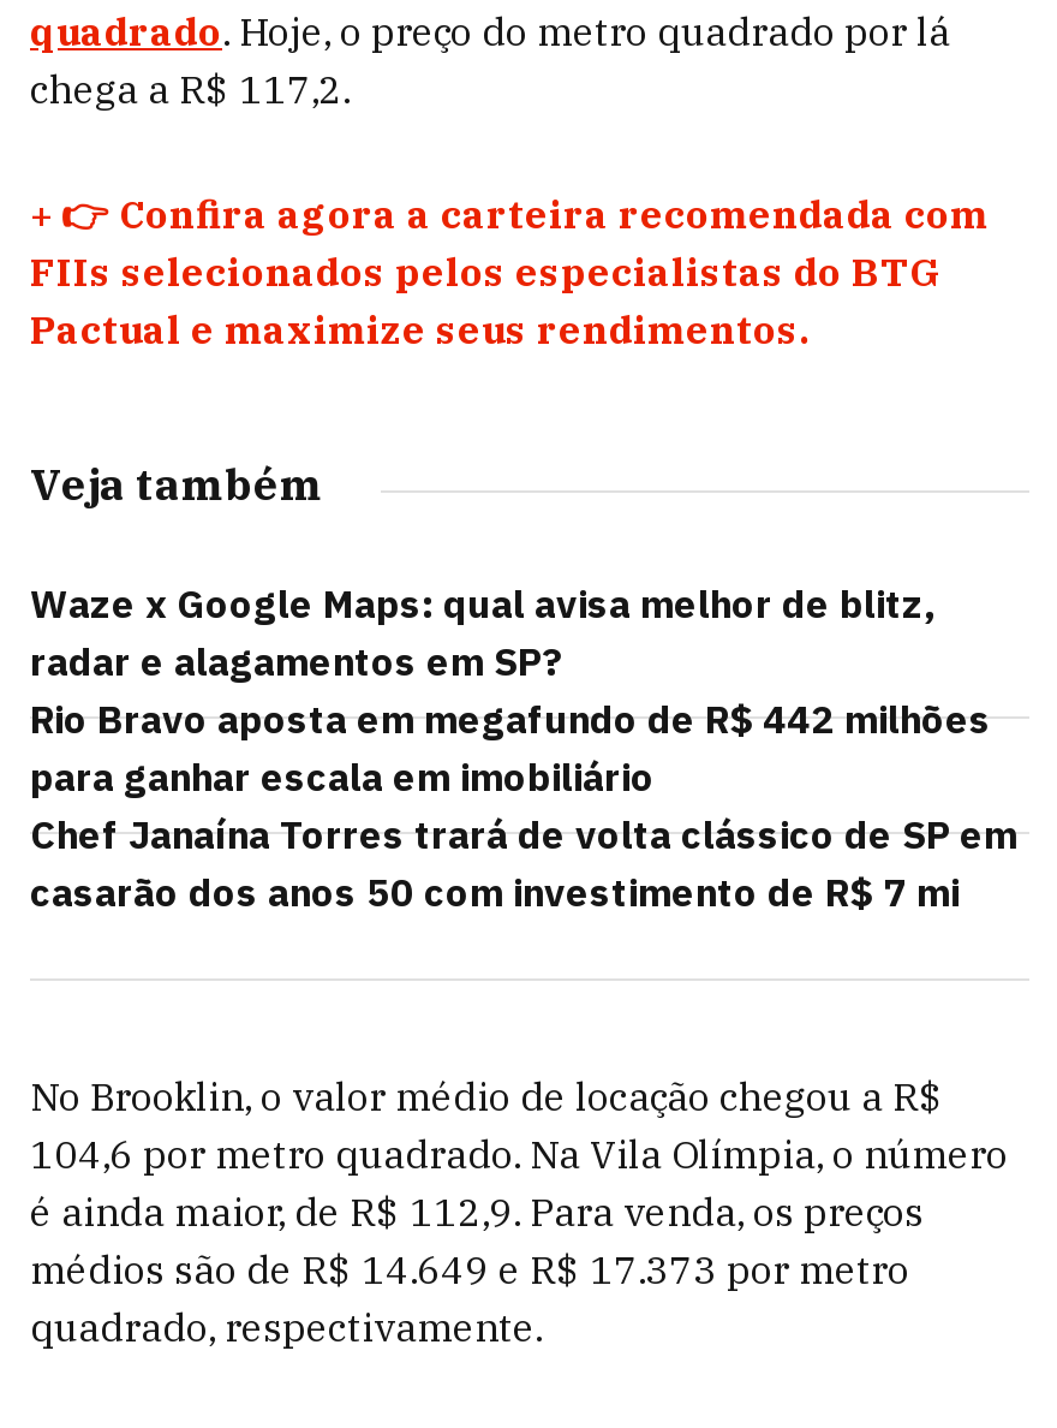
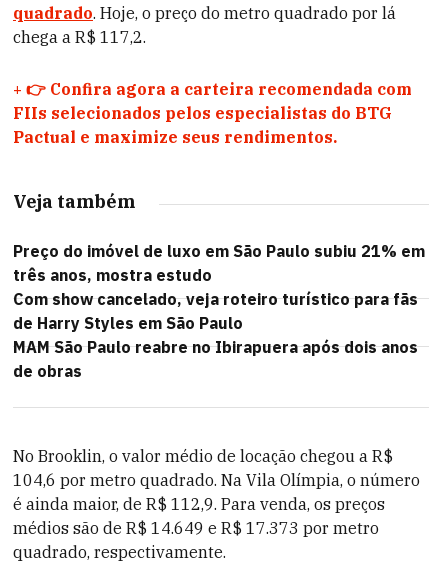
[30,579,1017,916] Waze x Google Maps: qual avisa melhor de blitz, | radar e alagamentos em SP? | Rio Bravo aposta em megafundo de R$ 442 milhões | para ganhar escala em imobiliário | Chef Janaína Torres trará de volta clássico de SP em | casarão dos anos 50 com investimento de R$ 7 mi -> [13,241,425,381] Preço do imóvel de luxo em São Paulo subiu 21% em | três anos, mostra estudo | Com show cancelado, veja roteiro turístico para fãs | de Harry Styles em São Paulo | MAM São Paulo reabre no Ibirapuera após dois anos | de obras

